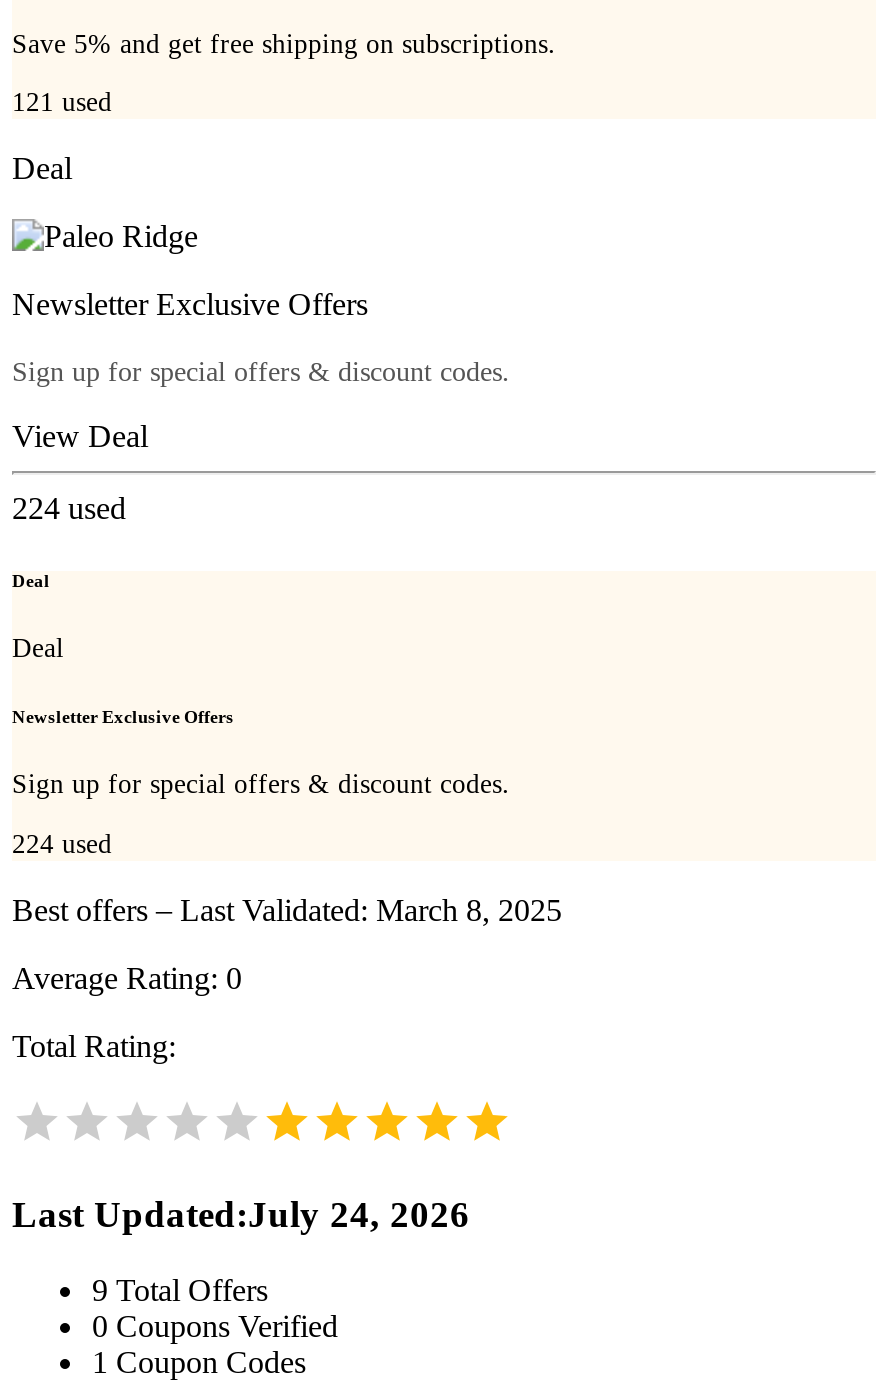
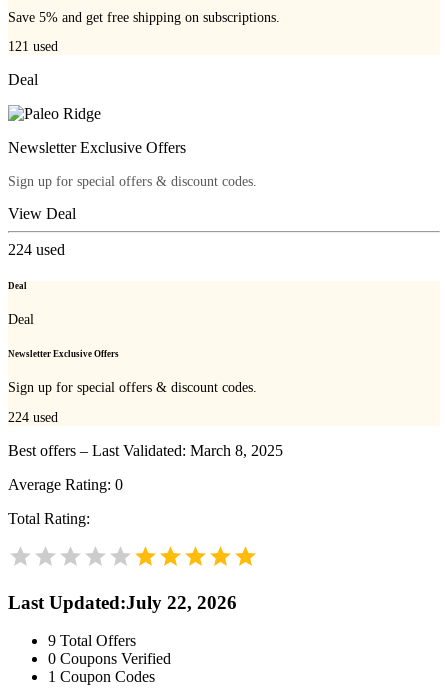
[12,1192,470,1234] Last Updated:July 24, 2026 -> [8,591,237,612] Last Updated:July 22, 2026

